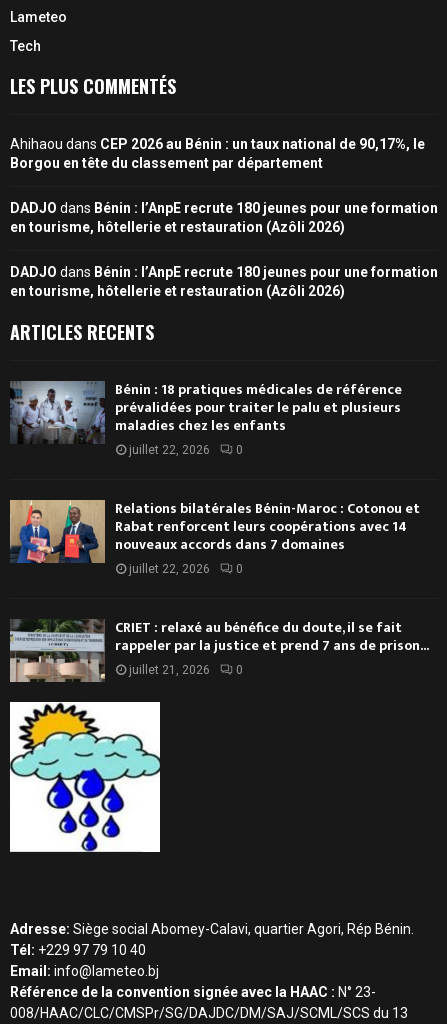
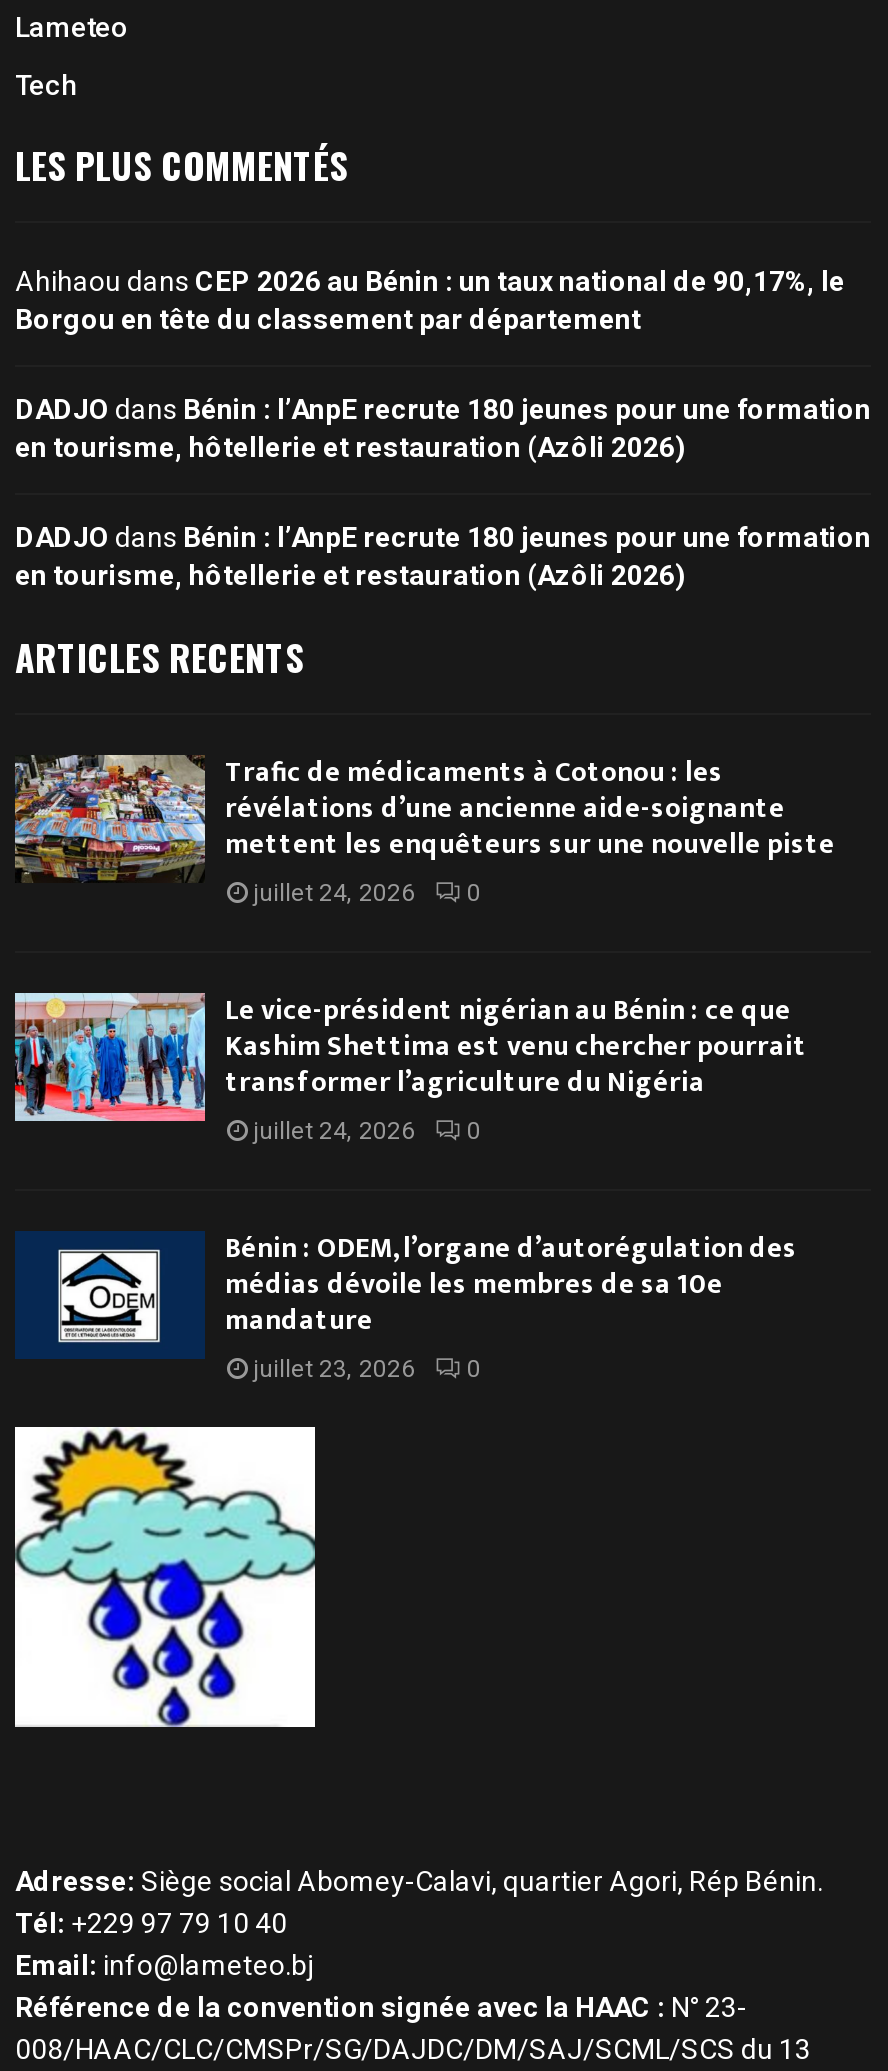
[10,378,402,457] [image] | Bénin : 18 pratiques médicales de référence | prévalidées pour traiter le palu et plusieurs | maladies chez les enfants | juillet 22, 2026 -> [13,749,835,907] [image] | Trafic de médicaments à Cotonou : les | révélations d’une ancienne aide-soignante | mettent les enquêteurs sur une nouvelle piste | juillet 24, 2026
[9,497,420,576] [image] | Relations bilatérales Bénin-Maroc : Cotonou et | Rabat renforcent leurs coopérations avec 14 | nouveaux accords dans 7 domaines | juillet 22, 2026 -> [13,987,807,1145] [image] | Le vice-président nigérian au Bénin : ce que | Kashim Shettima est venu chercher pourrait | transformer l’agriculture du Nigéria | juillet 24, 2026
[9,616,429,683] [image] | CRIET : relaxé au bénéfice du doute, il se fait | rappeler par la justice et prend 7 ans de prison... | juillet 21, 2026 -> [15,1225,797,1387] [image] | Bénin : ODEM, l’organe d’autorégulation des | médias dévoile les membres de sa 10e | mandature | juillet 23, 2026

